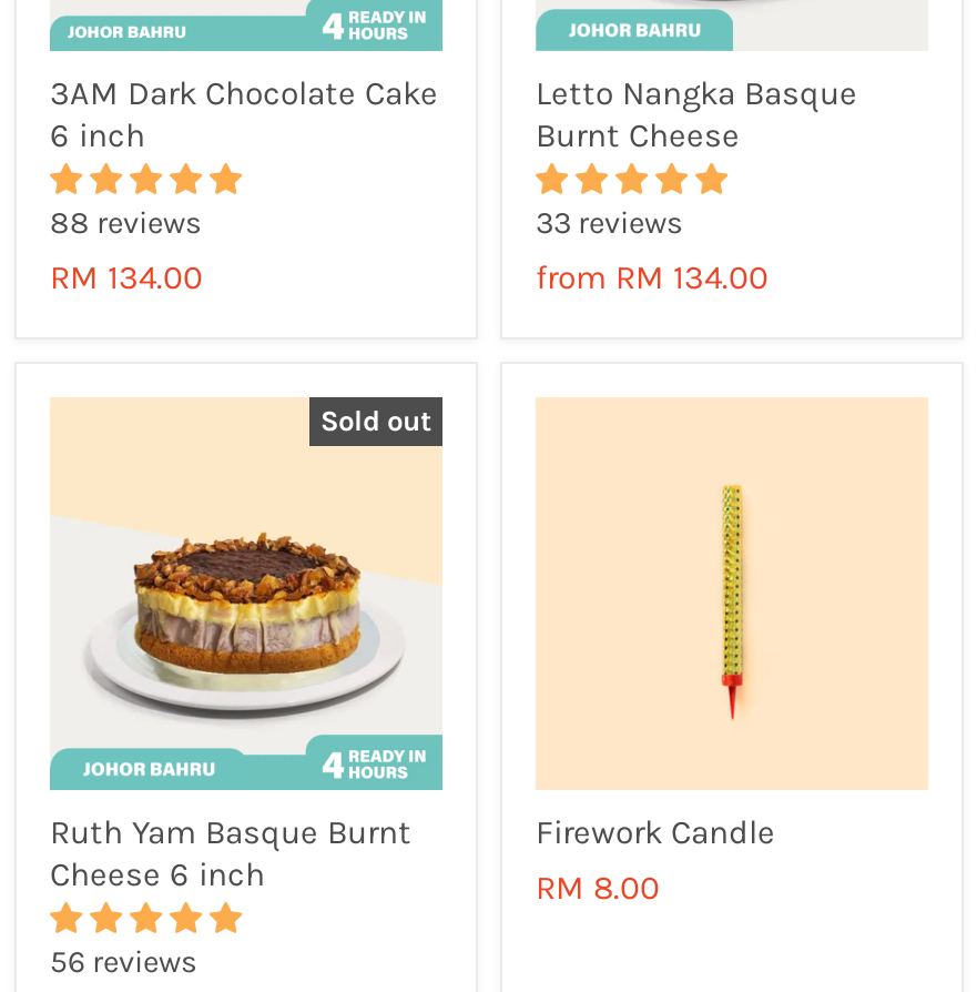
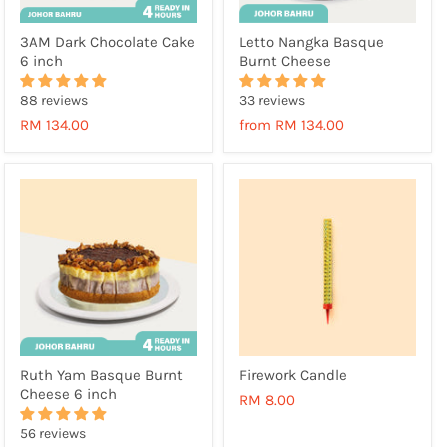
[320,404,431,437] Sold out -> none

